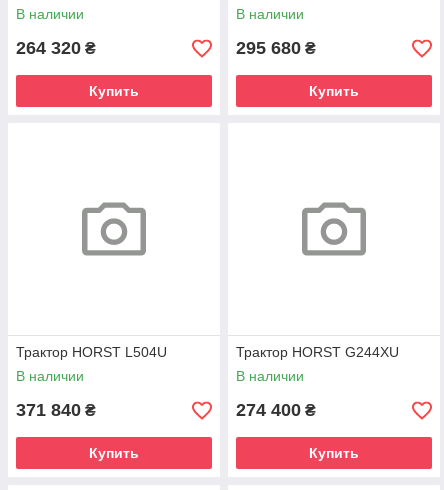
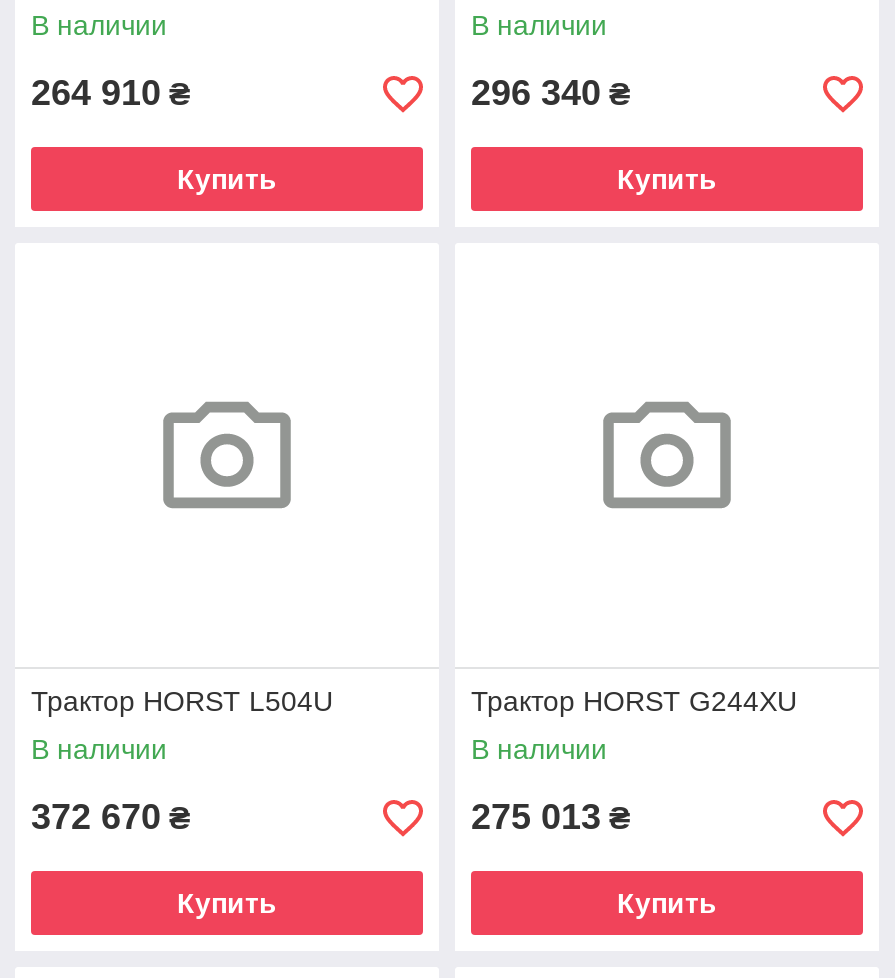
[16,38,96,58] 264 320 ₴ -> [31,74,191,114] 264 910 ₴
[236,38,316,58] 295 680 ₴ -> [471,74,631,114] 296 340 ₴
[16,400,96,420] 371 840 ₴ -> [31,798,191,838] 372 670 ₴
[236,400,316,420] 274 400 ₴ -> [471,798,631,838] 275 013 ₴

